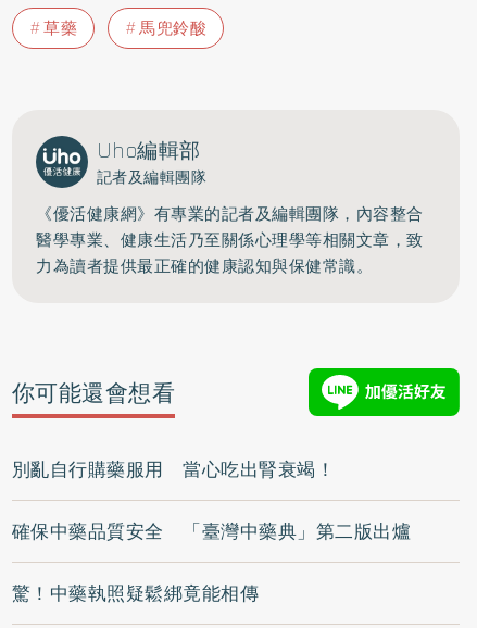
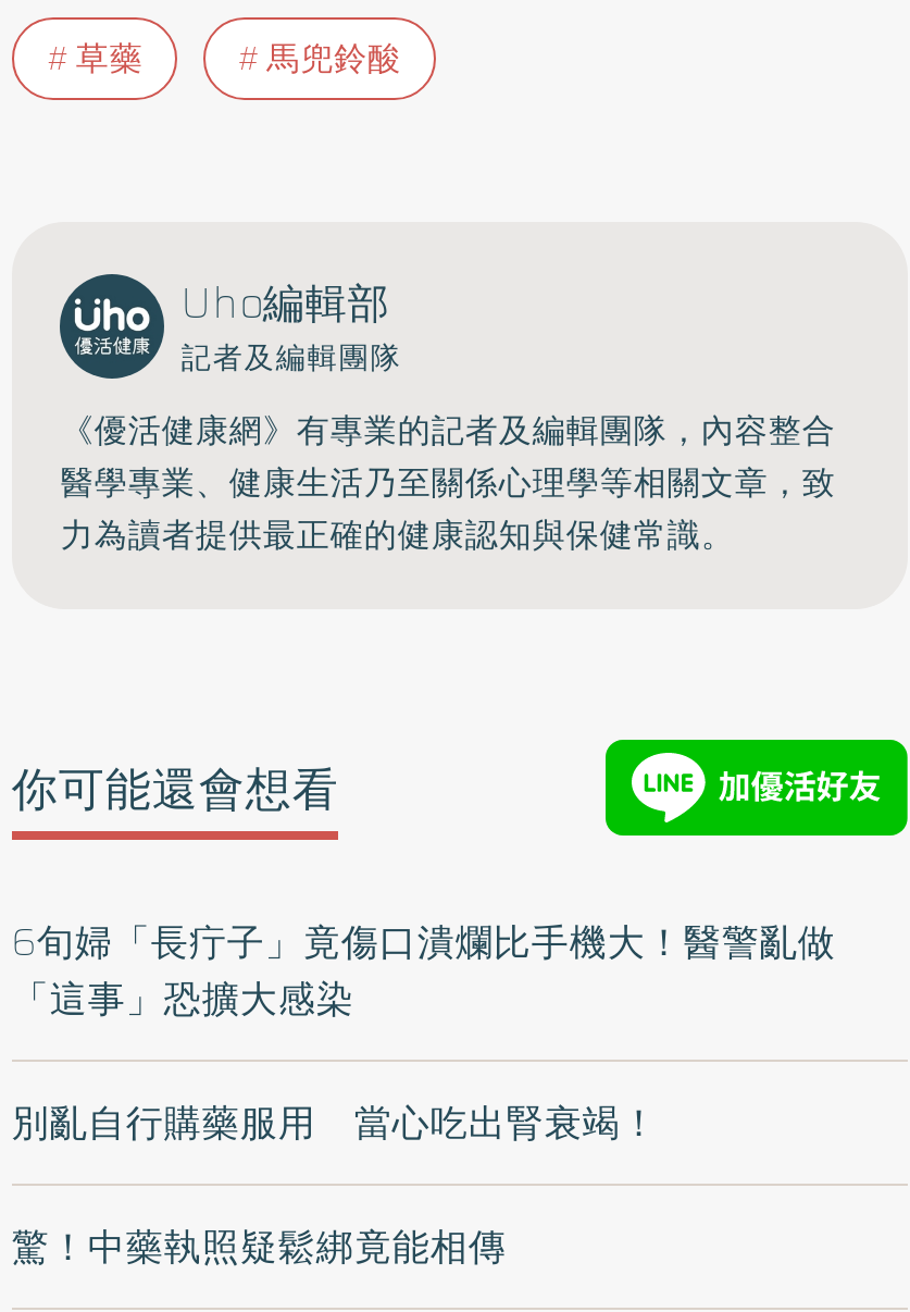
none -> [12,914,836,1028] 6旬婦「長疔子」竟傷口潰爛比手機大！醫警亂做 | 「這事」恐擴大感染
moved [12,456,335,484] -> [12,1095,659,1152]: 別亂自行購藥服用 當心吃出腎衰竭！
[12,518,411,546] 確保中藥品質安全 「臺灣中藥典」第二版出爐 -> none

